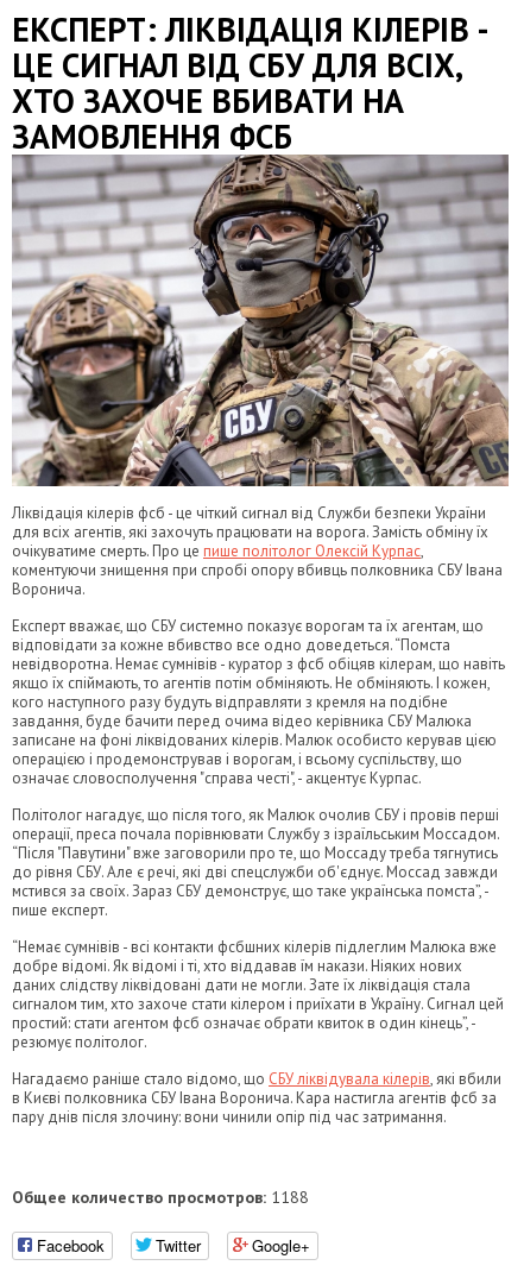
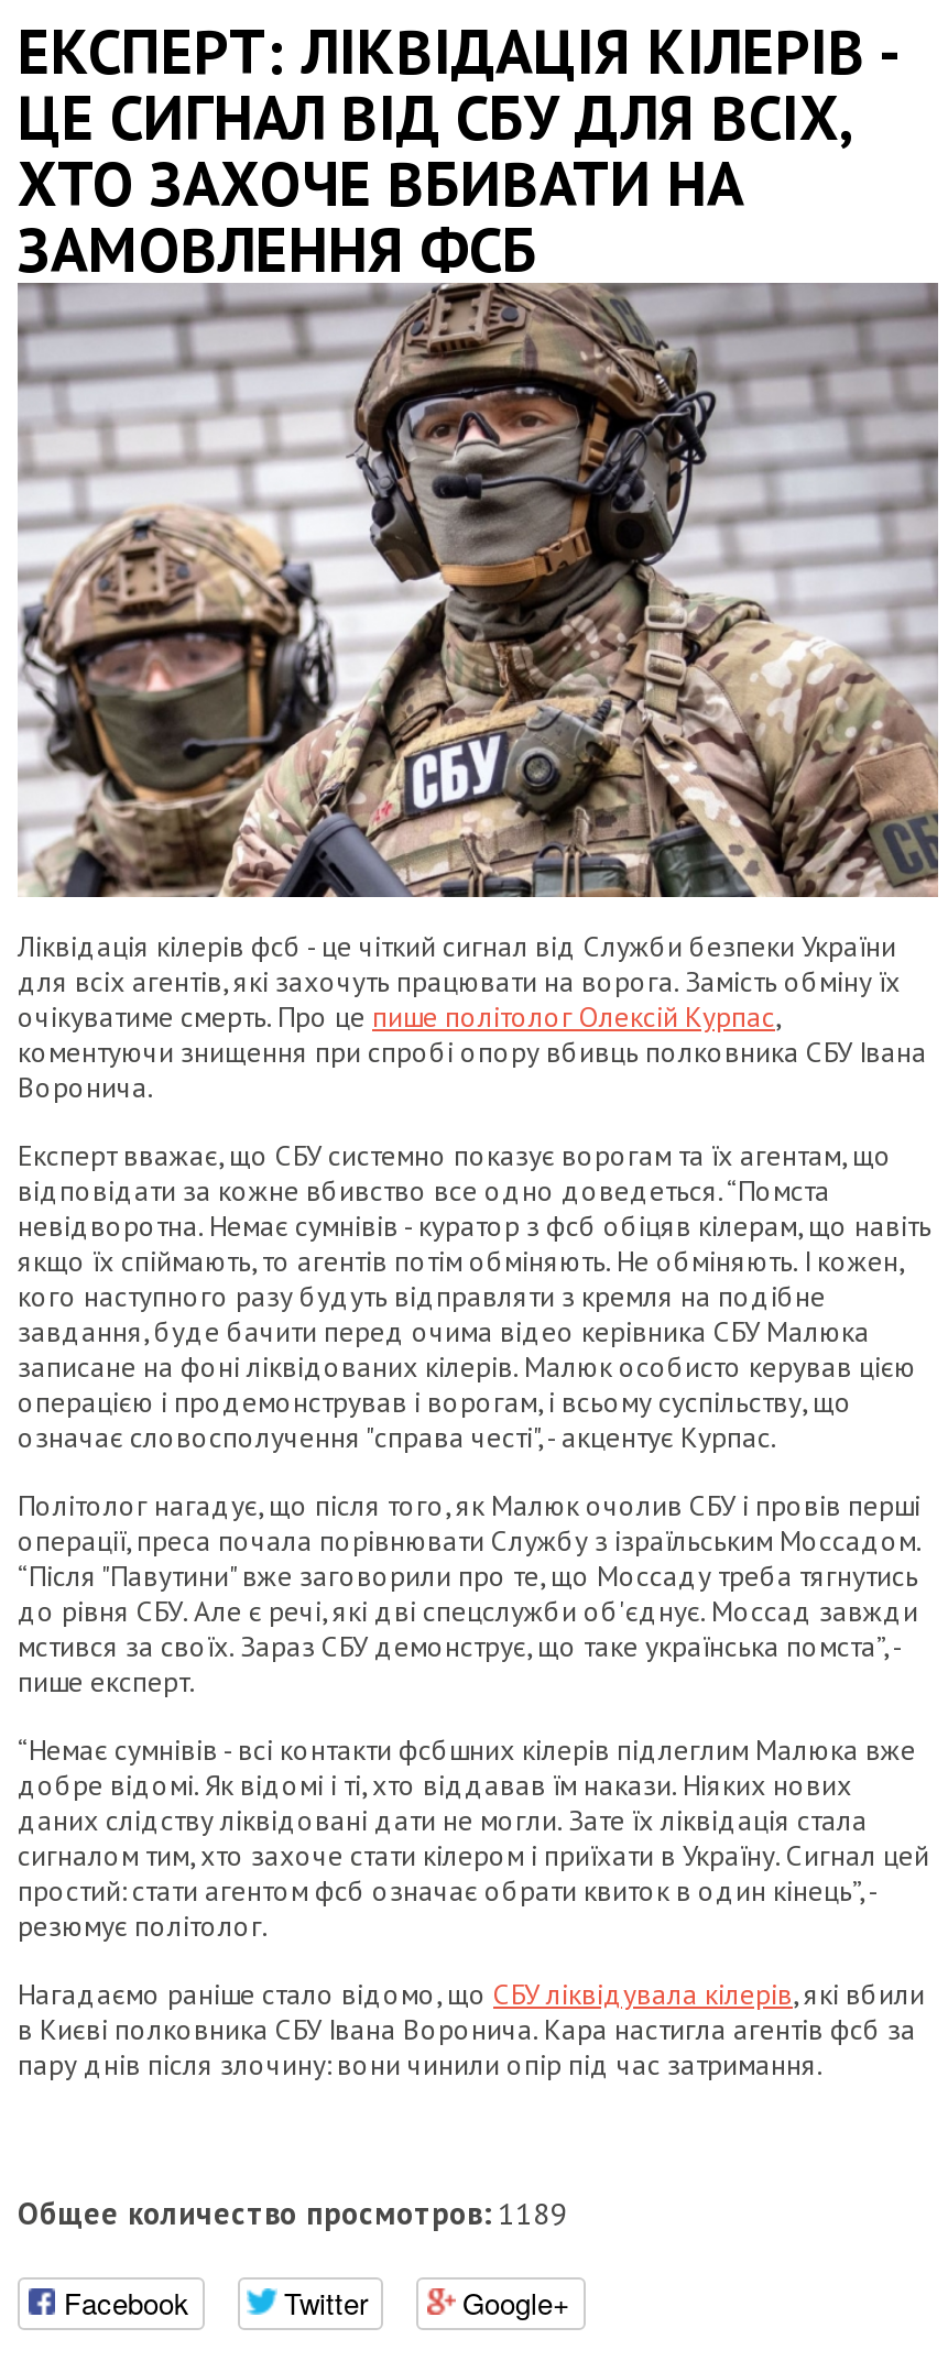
[12,1186,309,1208] Общее количество просмотров: 1188 -> [18,2193,568,2233] Общее количество просмотров: 1189

